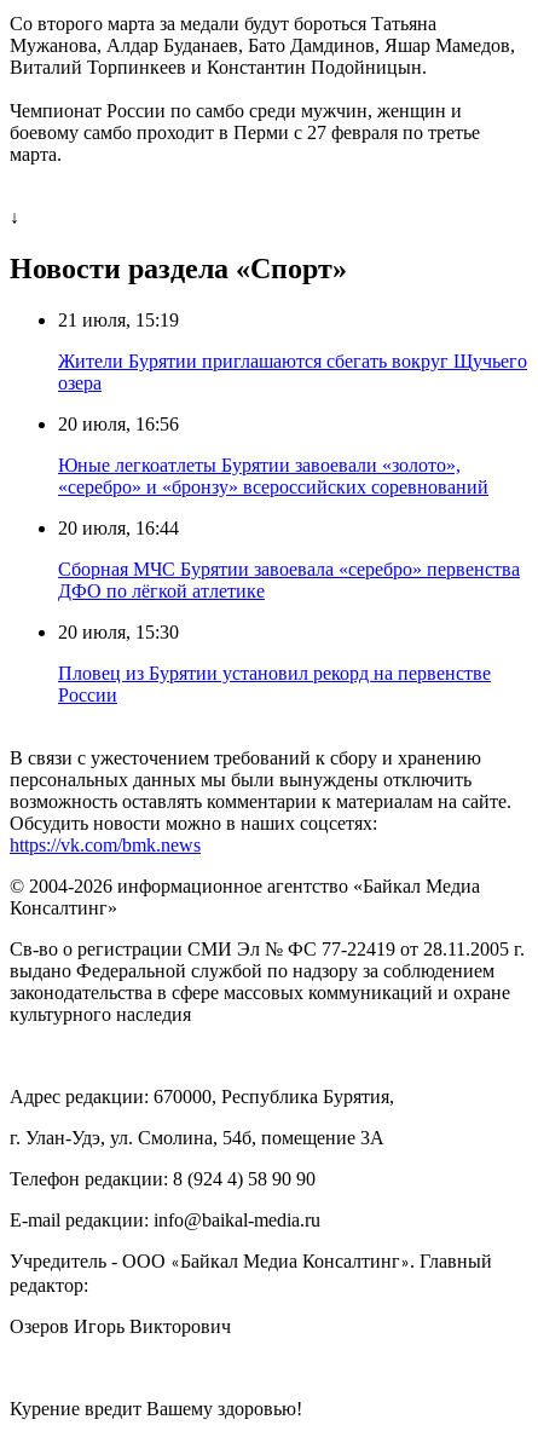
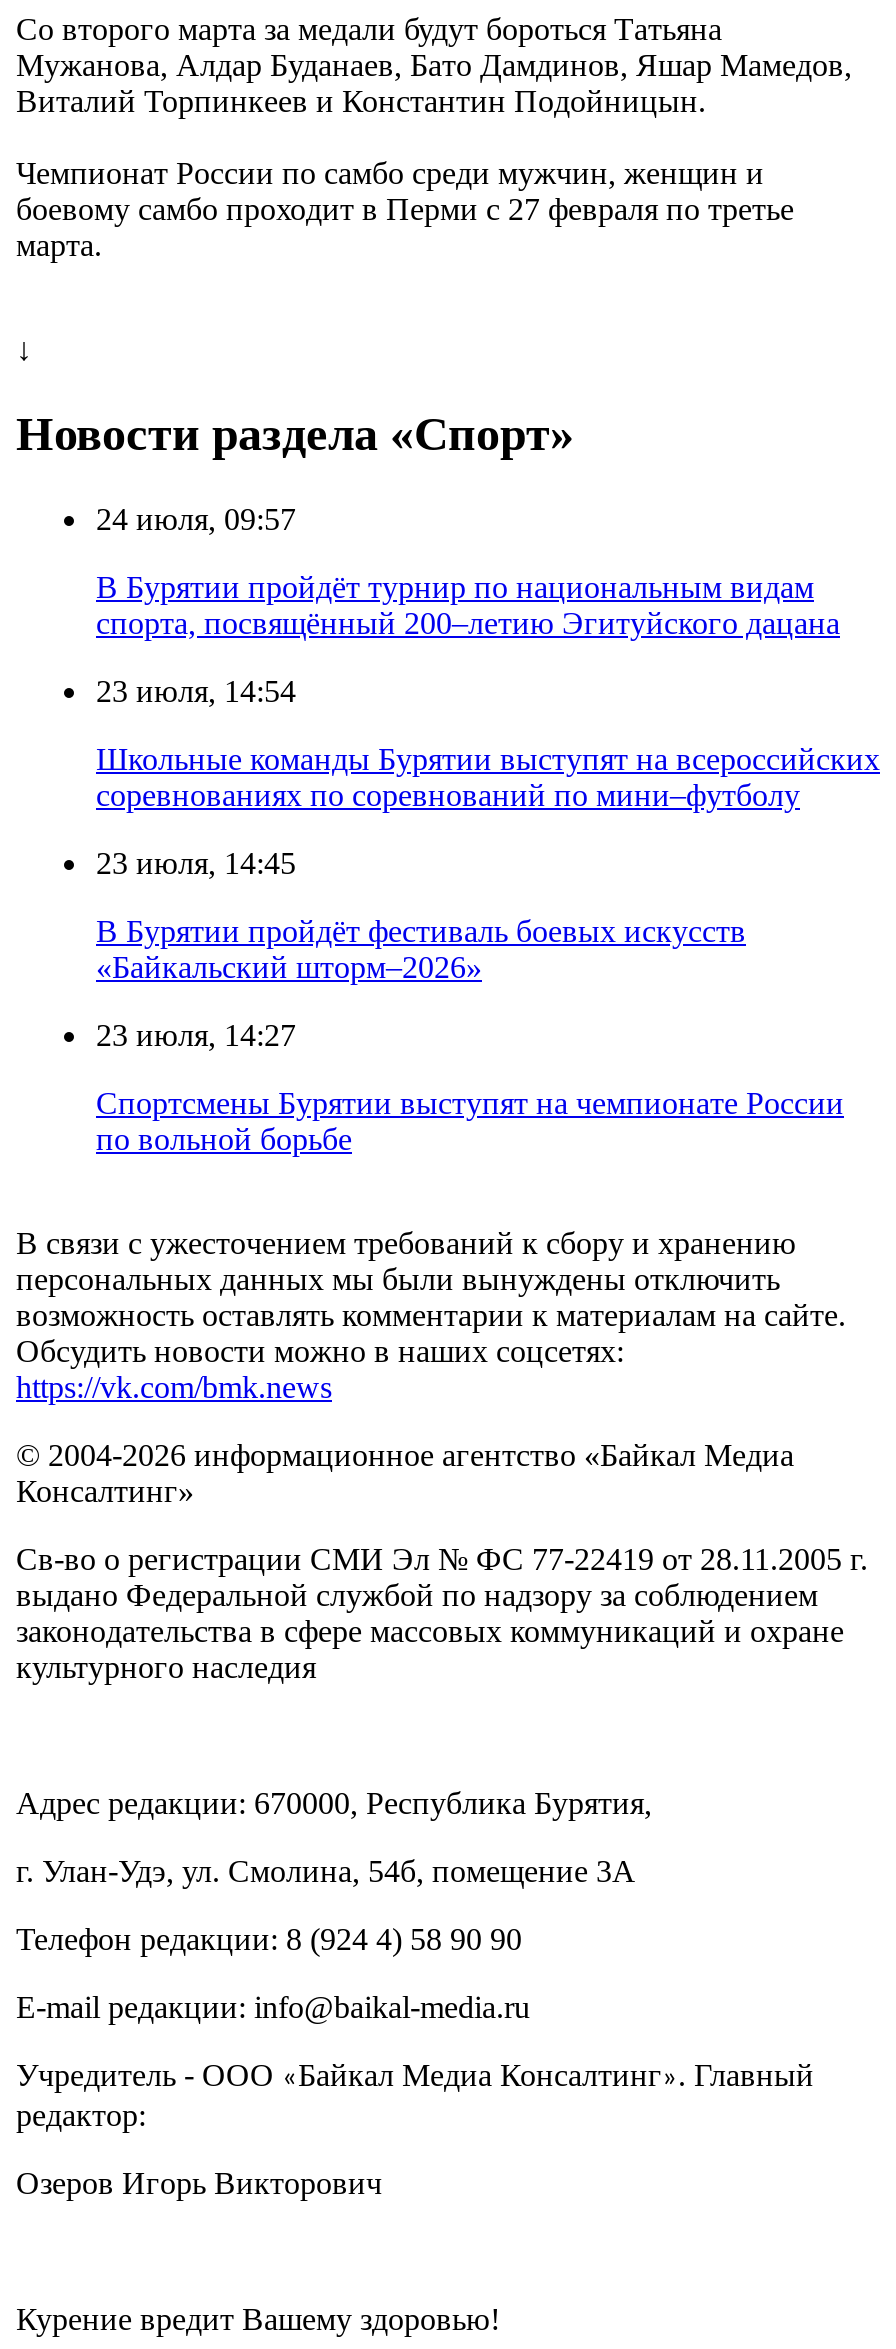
[58,309,179,330] 21 июля, 15:19 -> [96,502,296,536] 24 июля, 09:57
[58,351,527,393] Жители Бурятии приглашаются сбегать вокруг Щучьего | озера -> [96,570,840,640] В Бурятии пройдёт турнир по национальным видам | спорта, посвящённый 200–летию Эгитуйского дацана
[58,413,179,434] 20 июля, 16:56 -> [96,674,296,708] 23 июля, 14:54
[58,455,488,497] Юные легкоатлеты Бурятии завоевали «золото», | «серебро» и «бронзу» всероссийских соревнований -> [96,742,880,812] Школьные команды Бурятии выступят на всероссийских | соревнованиях по соревнований по мини–футболу
[58,517,179,538] 20 июля, 16:44 -> [96,846,296,880] 23 июля, 14:45
[58,559,520,601] Сборная МЧС Бурятии завоевала «серебро» первенства | ДФО по лёгкой атлетике -> [96,914,746,984] В Бурятии пройдёт фестиваль боевых искусств | «Байкальский шторм–2026»
[58,622,179,642] 20 июля, 15:30 -> [96,1018,296,1052] 23 июля, 14:27
[58,663,491,705] Пловец из Бурятии установил рекорд на первенстве | России -> [96,1086,844,1156] Спортсмены Бурятии выступят на чемпионате России | по вольной борьбе

